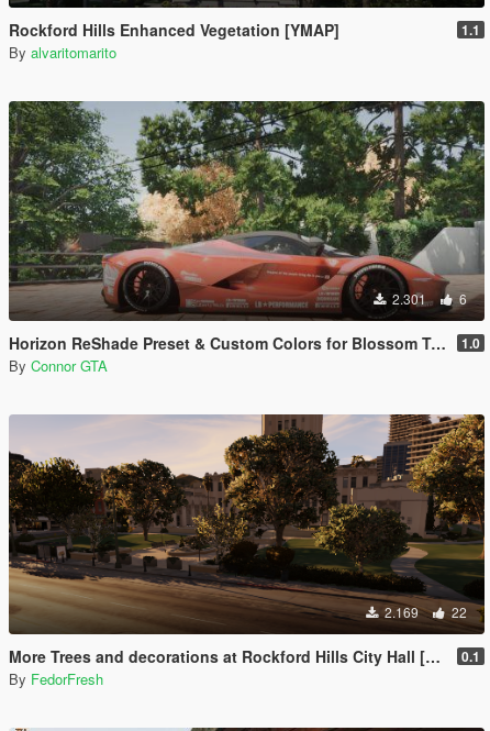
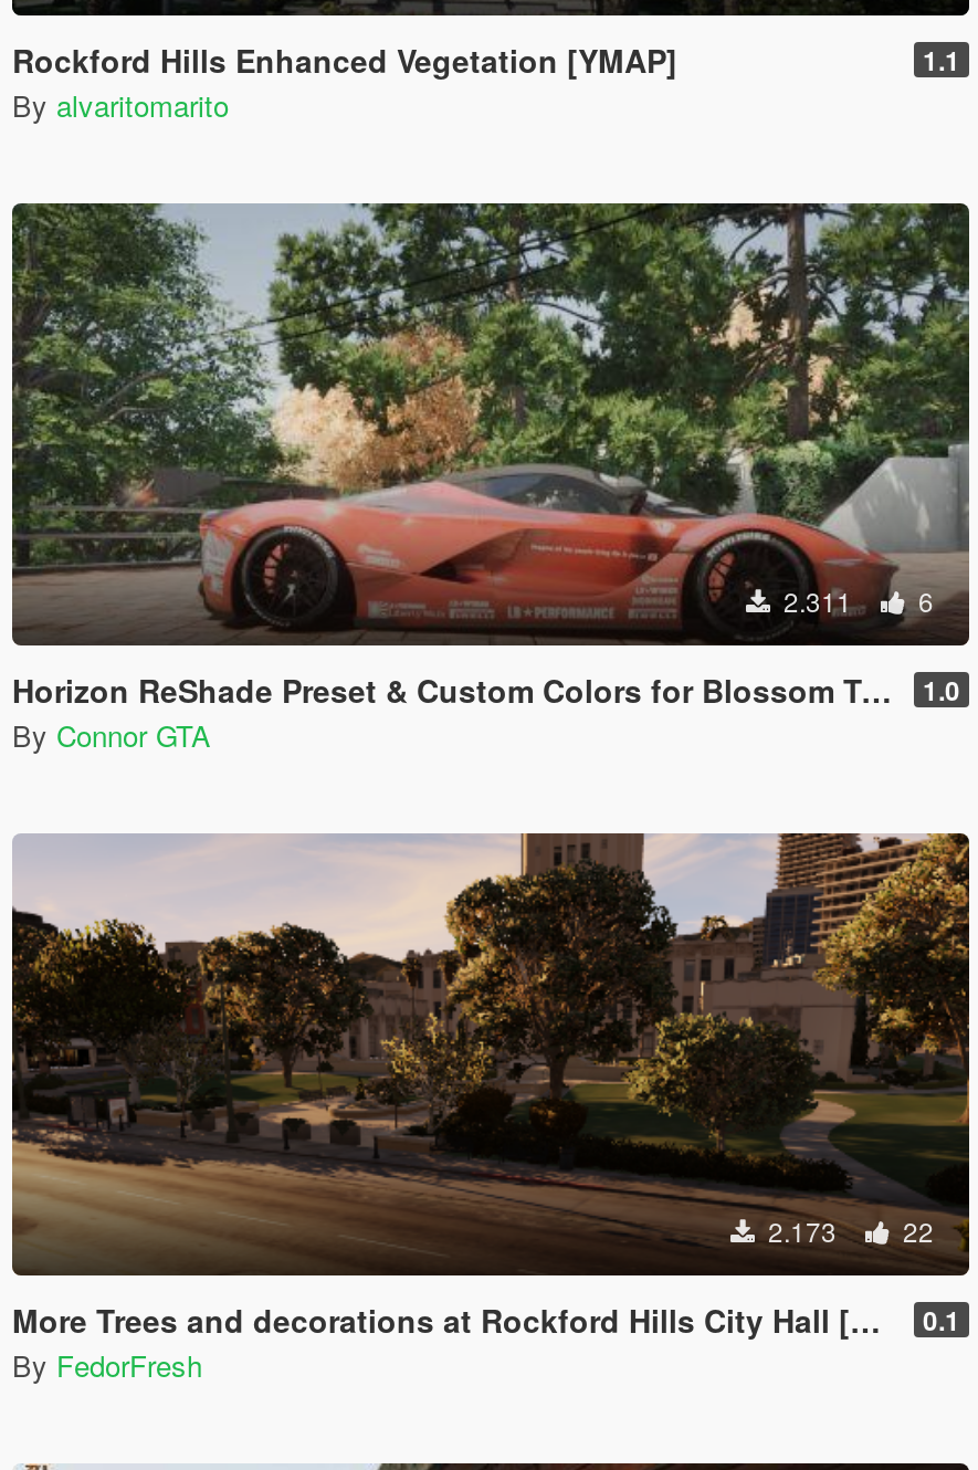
[389,289,467,308] 2.301 6 -> [777,581,934,619] 2.311 6
[381,602,467,621] 2.169 22 -> [761,1211,934,1249] 2.173 22

